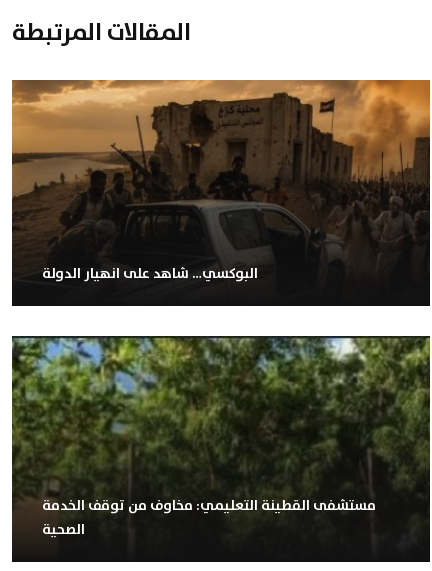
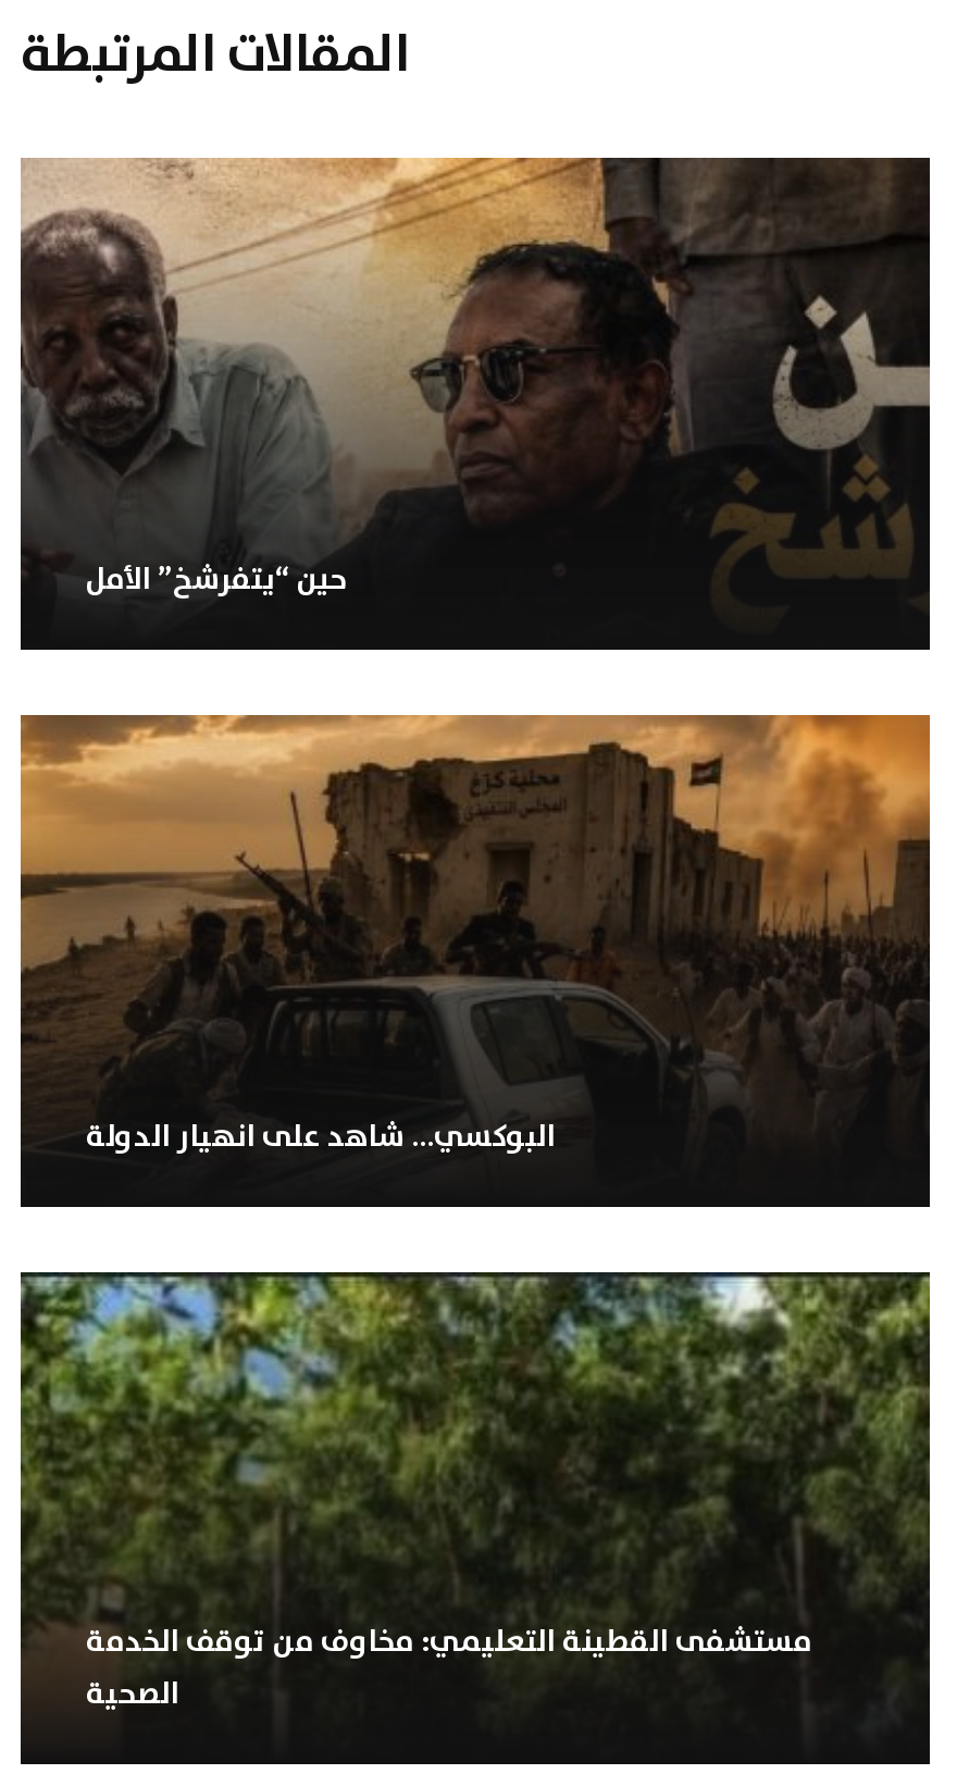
none -> [18,156,932,604] [image] | حين “يتفرشخ” الأمل

